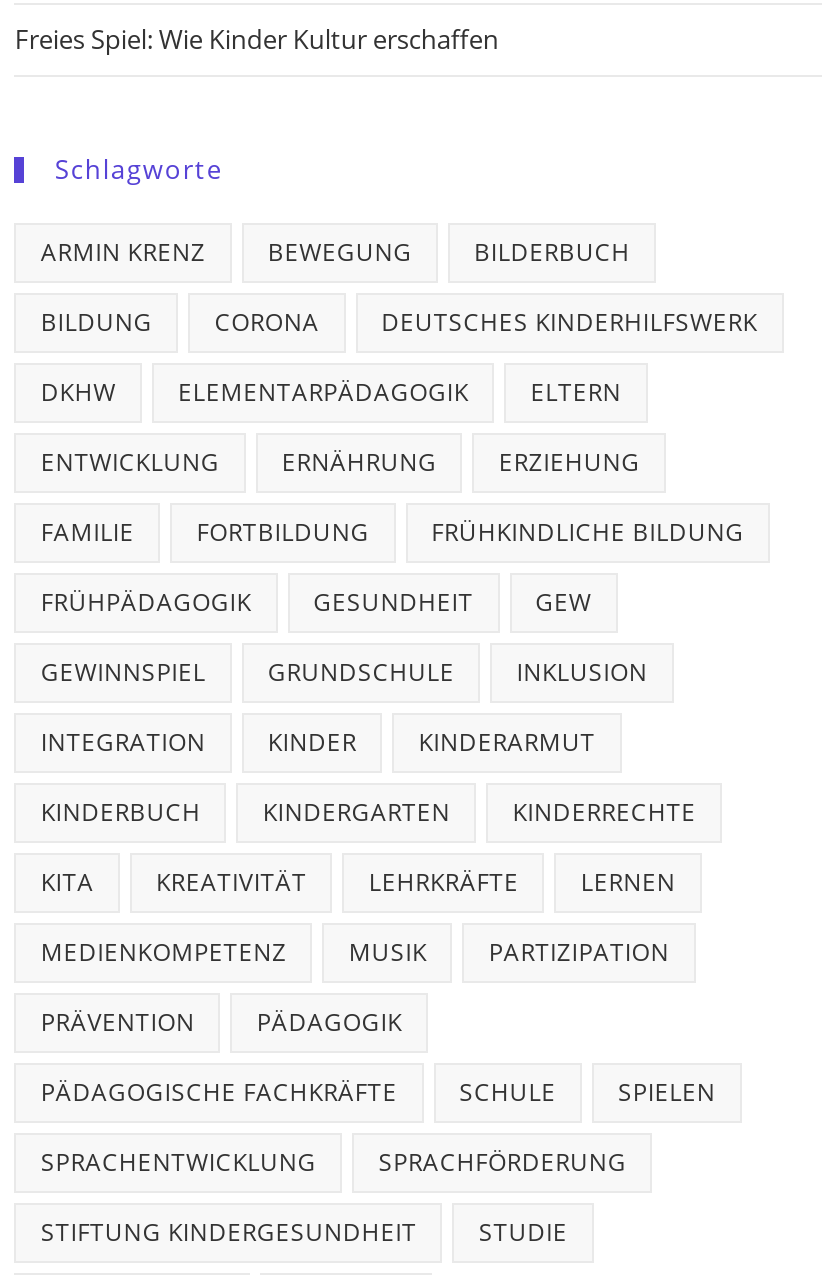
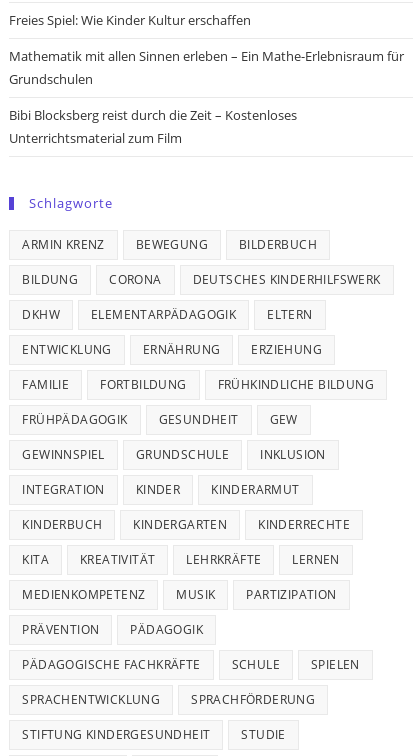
none -> [9,47,404,147] Mathematik mit allen Sinnen erleben – Ein Mathe-Erlebnisraum für | Grundschulen | Bibi Blocksberg reist durch die Zeit – Kostenloses | Unterrichtsmaterial zum Film

